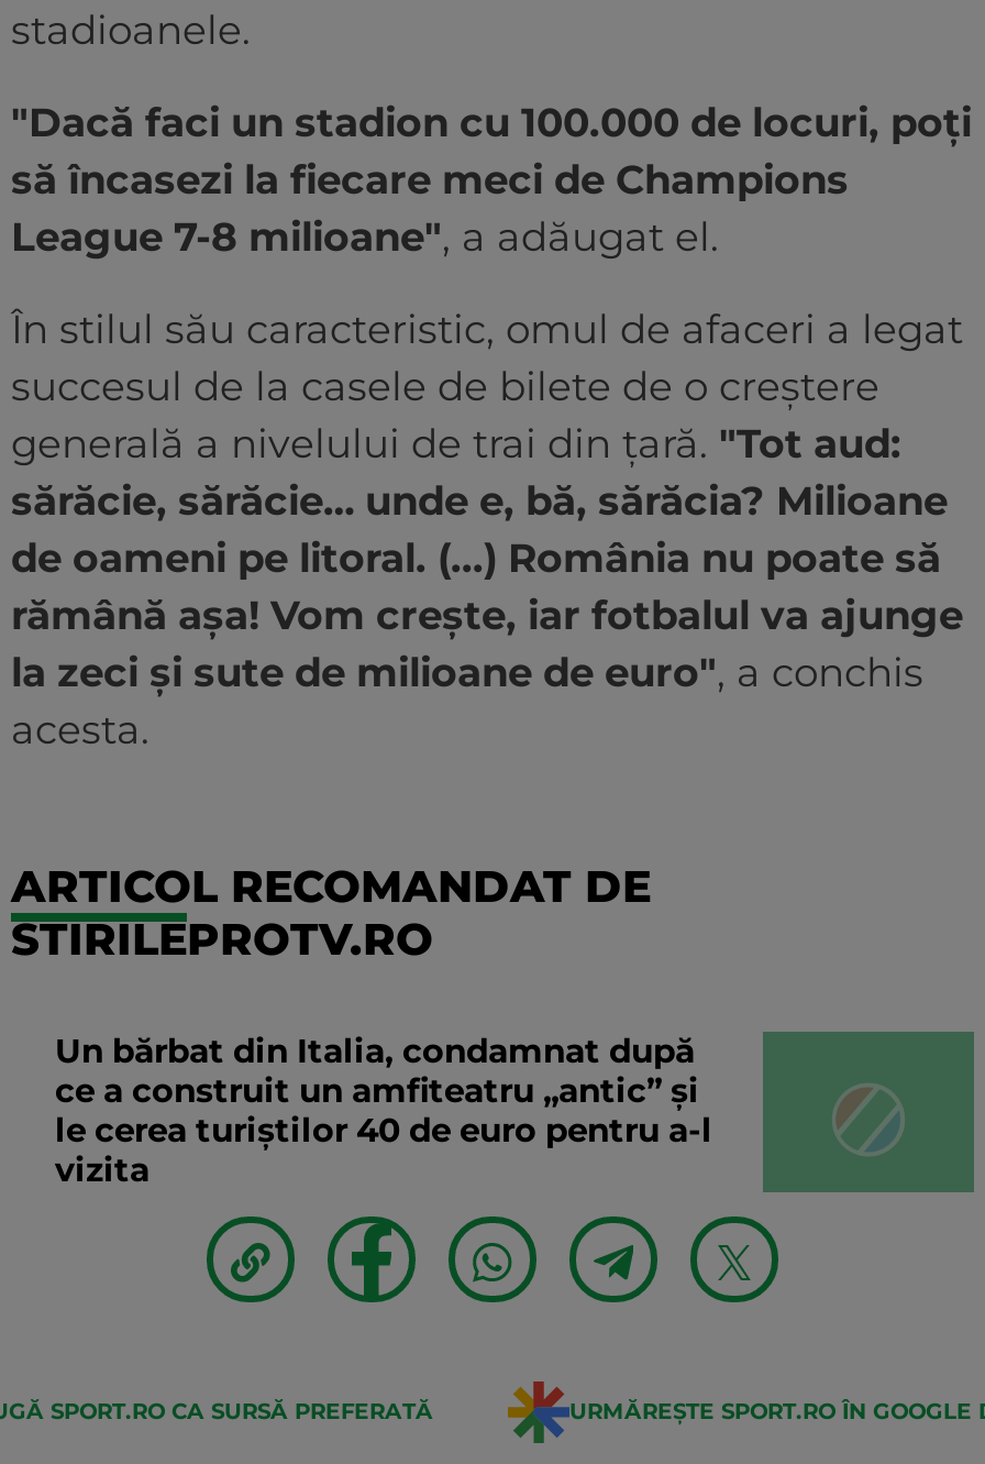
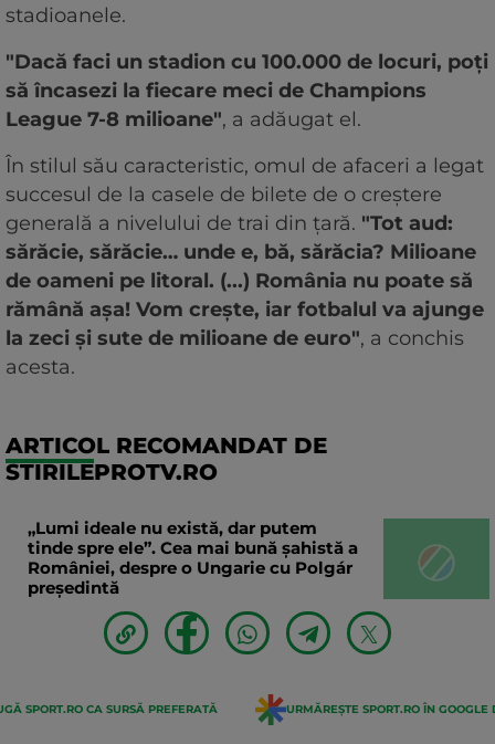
[55,1029,712,1190] Un bărbat din Italia, condamnat după | ce a construit un amfiteatru „antic” și | le cerea turiștilor 40 de euro pentru a-l | vizita -> [28,517,358,598] „Lumi ideale nu există, dar putem | tinde spre ele”. Cea mai bună șahistă a | României, despre o Ungarie cu Polgár | președintă

